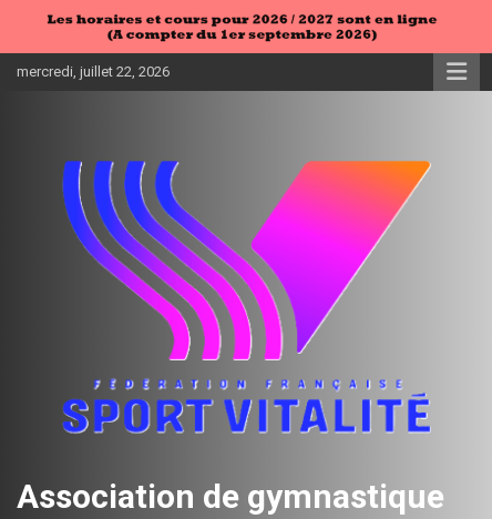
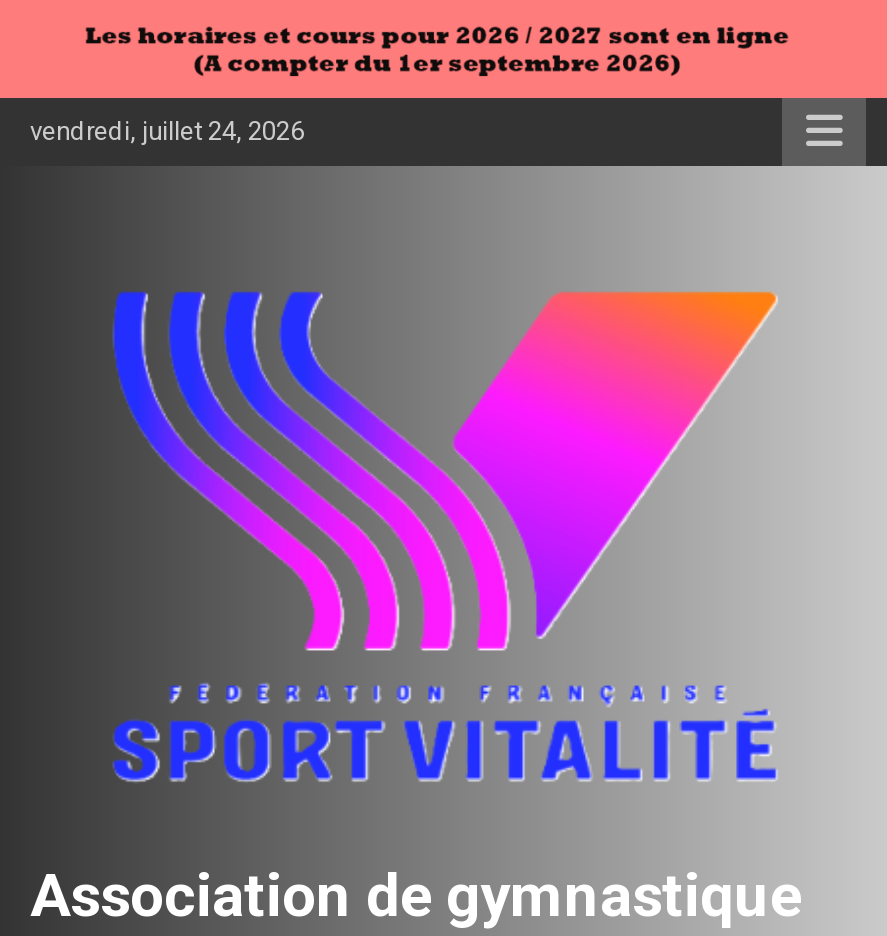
[17,64,170,80] mercredi, juillet 22, 2026 -> [30,115,304,145] vendredi, juillet 24, 2026

